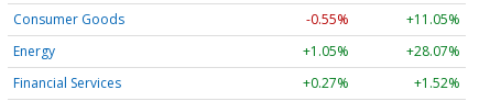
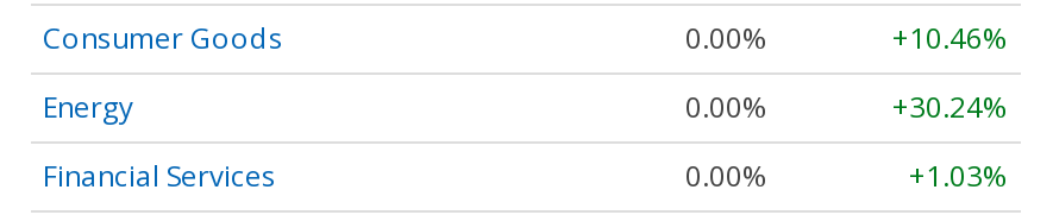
[306,10,349,29] -0.55% -> [685,19,769,59] 0.00%
[406,10,460,29] +11.05% -> [892,19,1009,59] +10.46%
[303,42,349,61] +1.05% -> [685,87,769,128] 0.00%
[406,42,460,61] +28.07% -> [892,87,1009,128] +30.24%
[303,74,349,93] +0.27% -> [685,156,769,197] 0.00%
[414,74,460,93] +1.52% -> [909,156,1009,197] +1.03%

